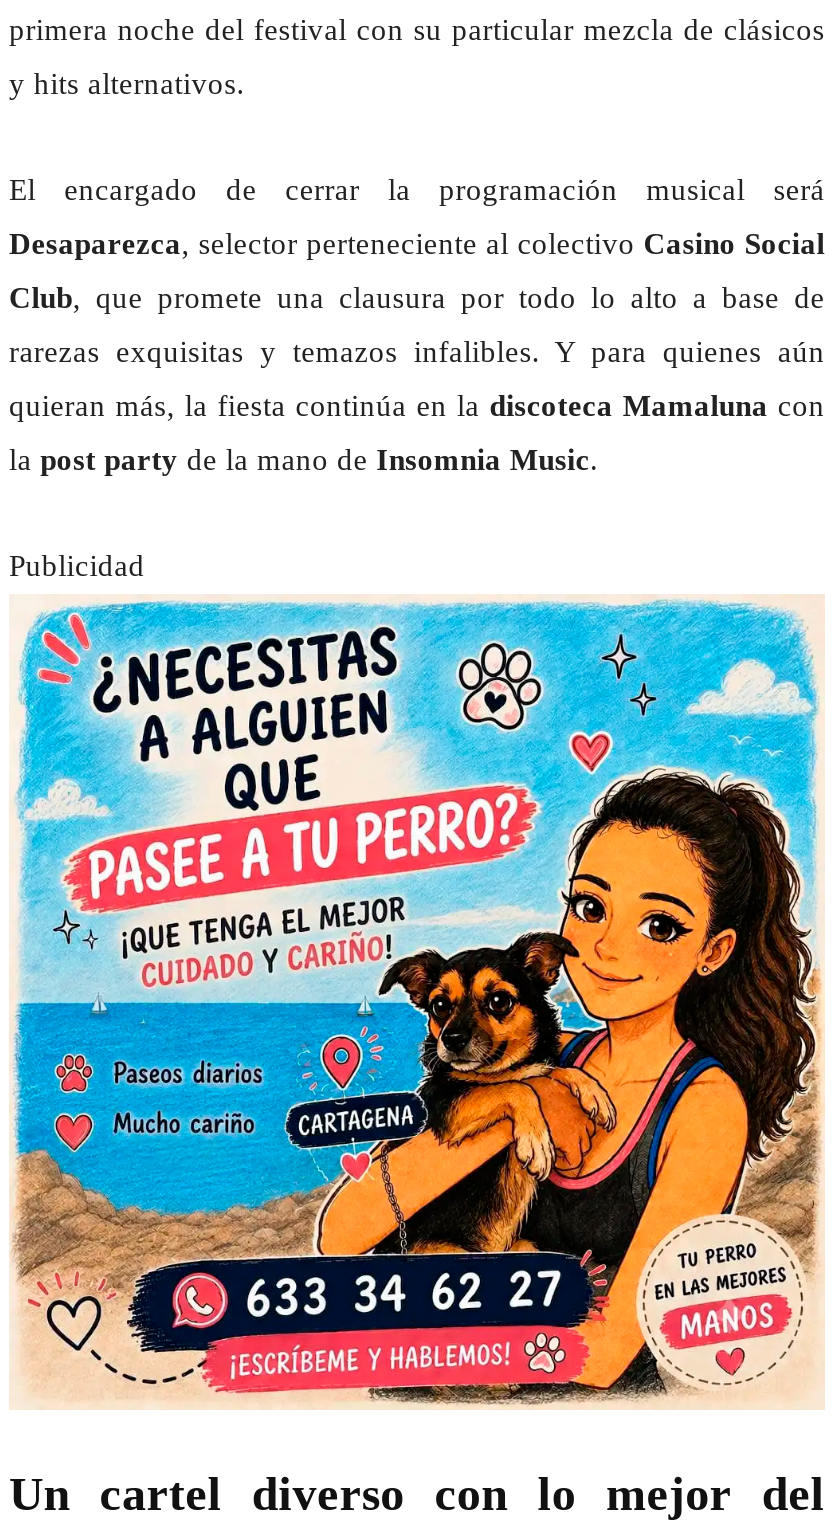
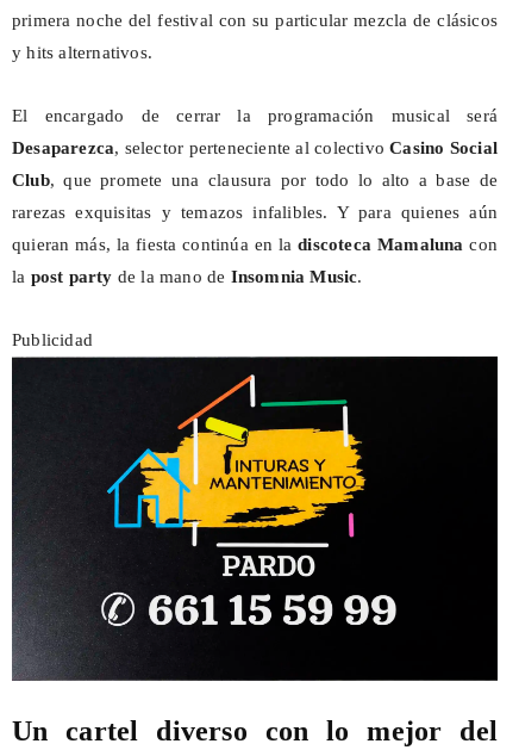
[9,594,825,1410] [image] -> [11,355,499,682] [image]

